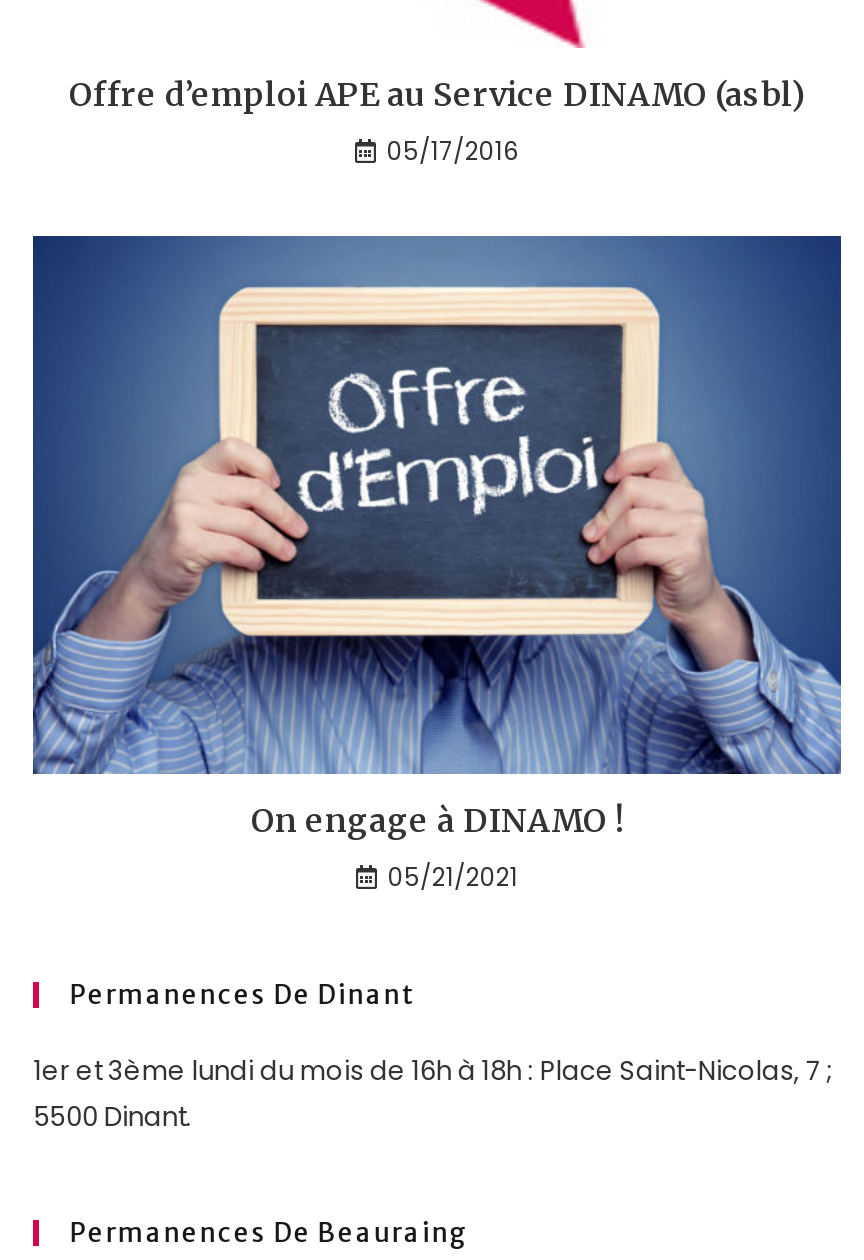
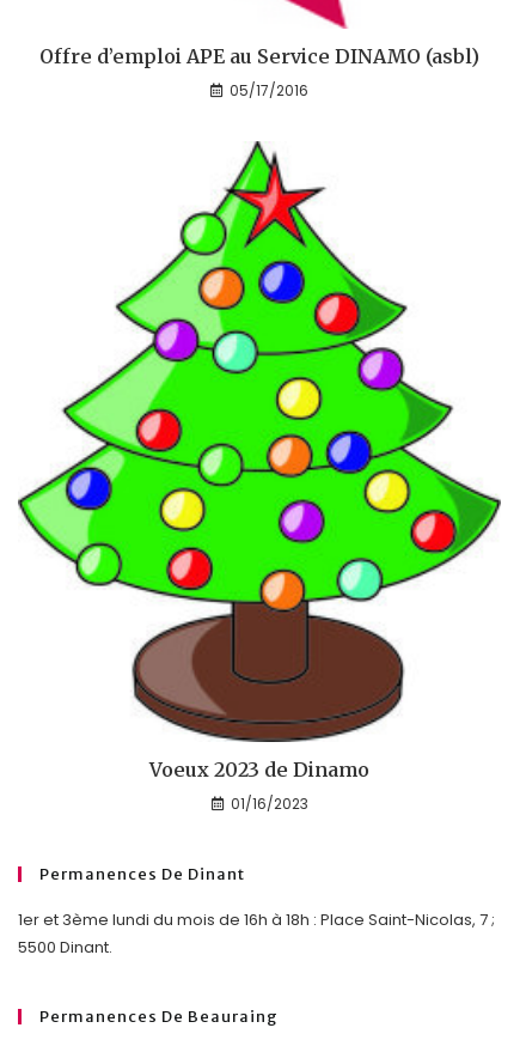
[31,234,843,840] [image] | On engage à DINAMO ! -> [18,141,501,782] [image] | Voeux 2023 de Dinamo
[388,860,518,894] 05/21/2021 -> [230,794,308,814] 01/16/2023

